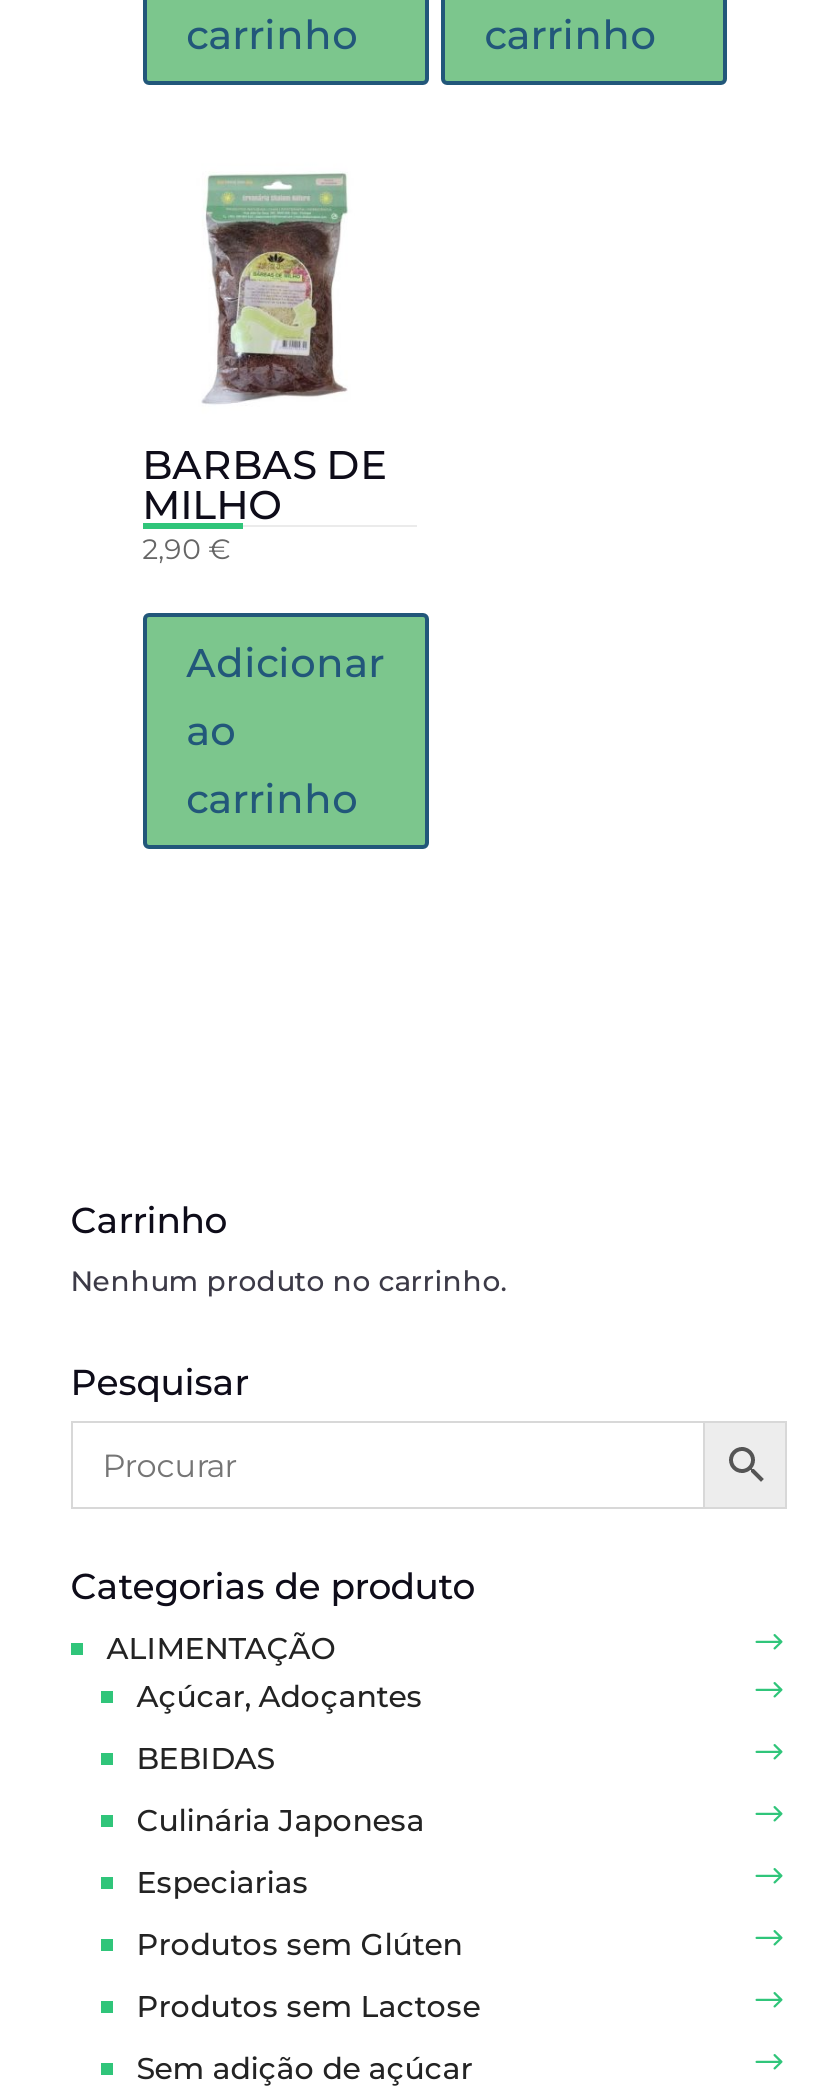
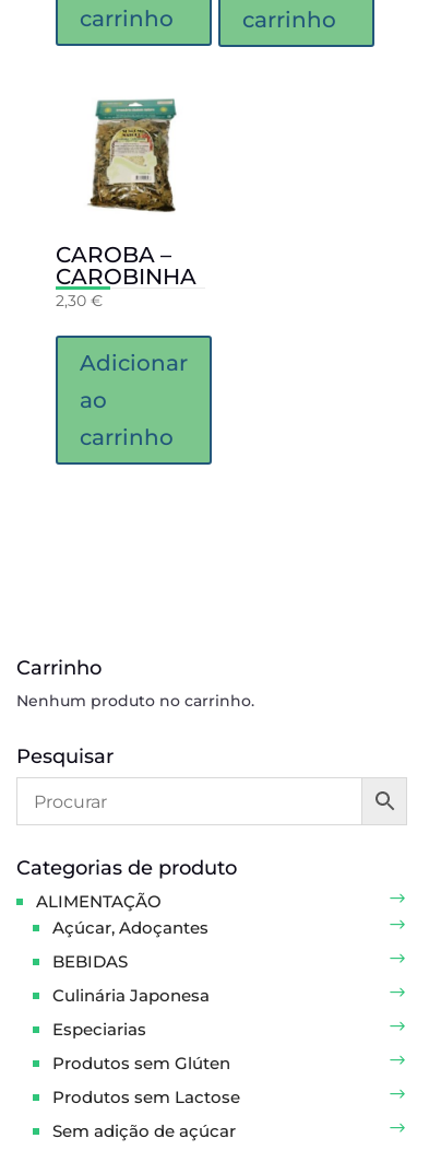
[142,172,386,567] [image] | BARBAS DE | MILHO | 2,90 € -> [55,95,196,311] [image] | CAROBA – | CAROBINHA | 2,30 €

